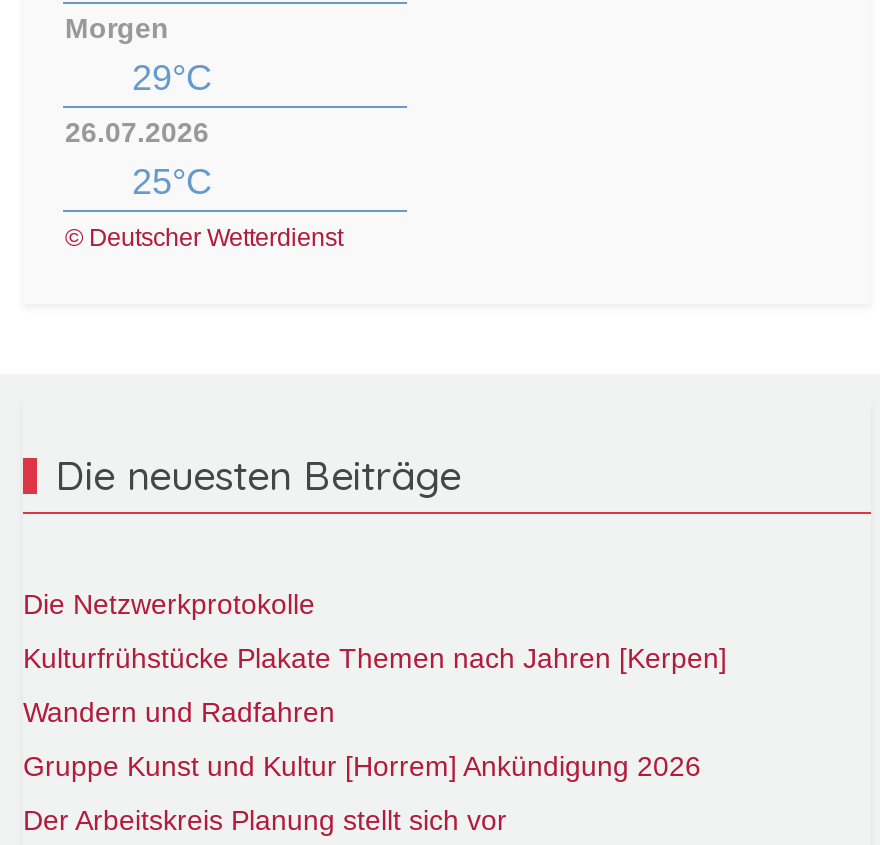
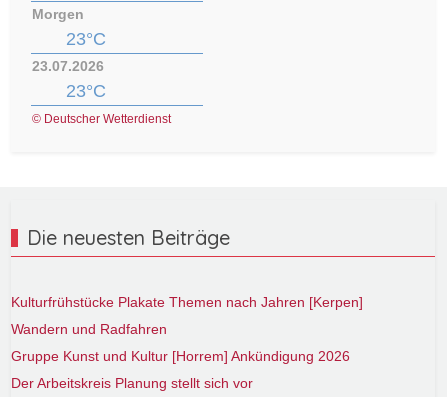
[65,58,212,202] 29°C | 26.07.2026 | 25°C -> [32,29,105,101] 23°C | 23.07.2026 | 23°C
[23,588,315,620] Die Netzwerkprotokolle -> none

